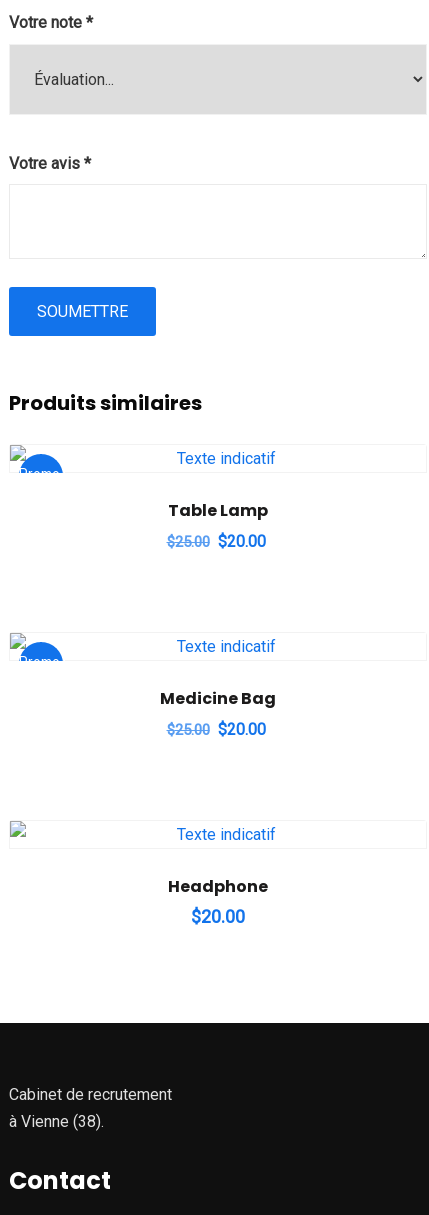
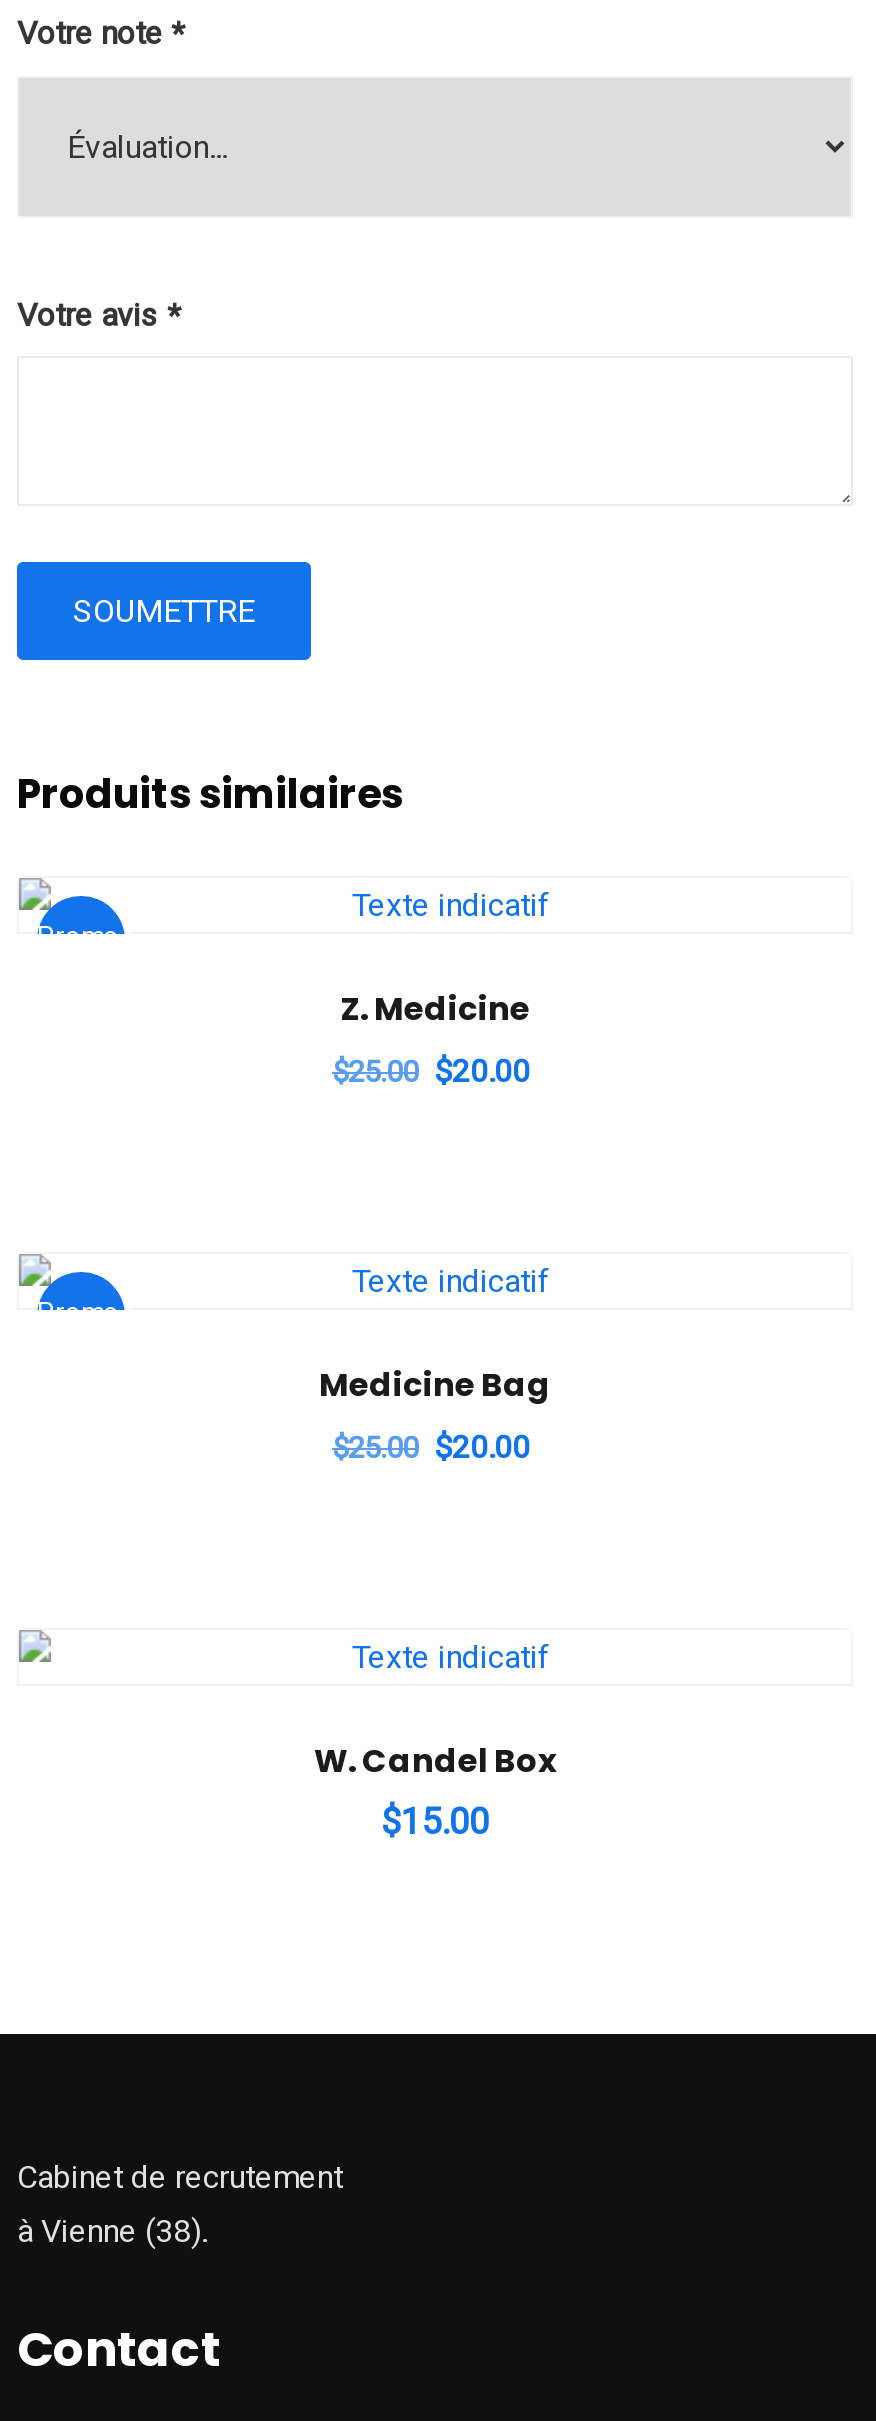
[168,499,268,522] Table Lamp -> [340,987,530,1033] Z. Medicine
[168,875,268,927] Headphone | $20.00 -> [314,1739,556,1843] W. Candel Box | $15.00

